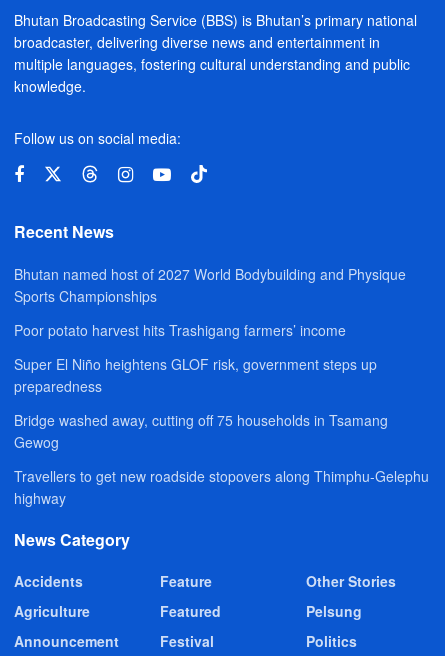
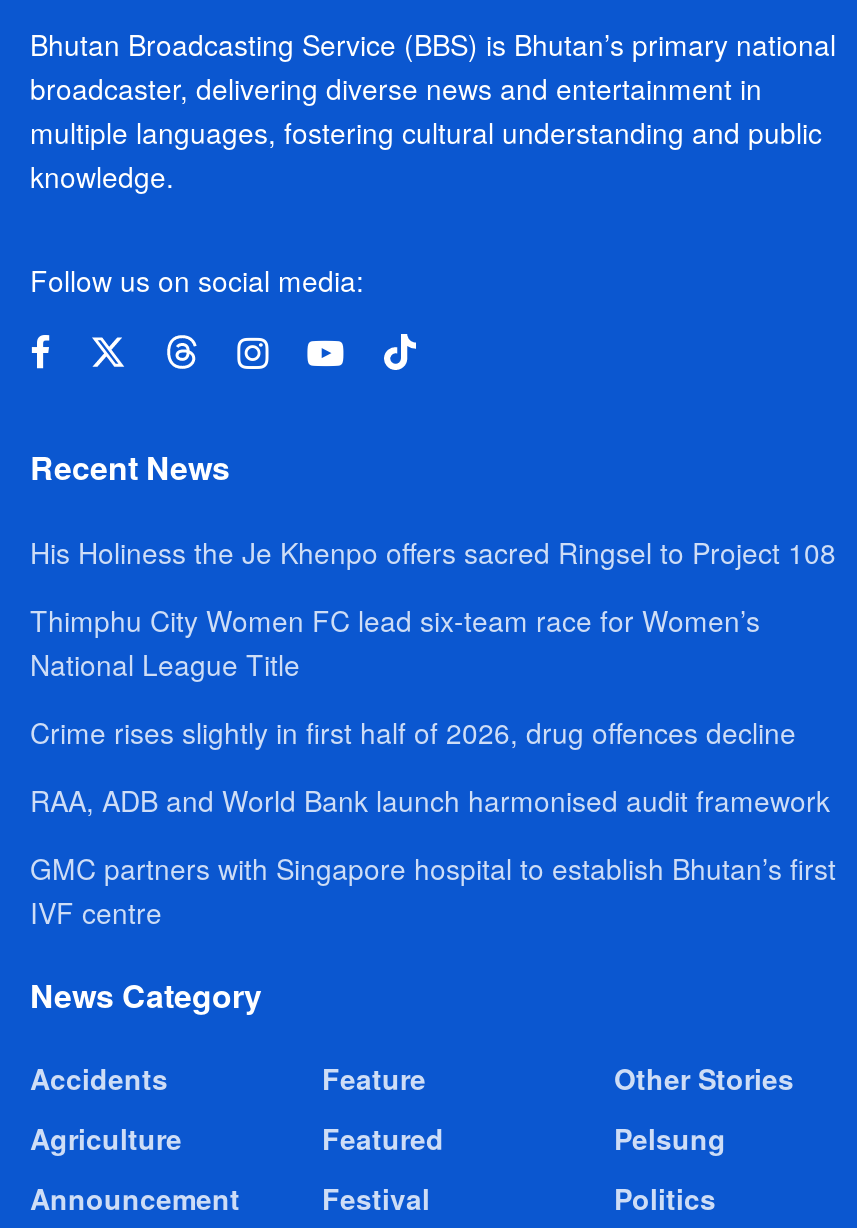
[14,264,406,306] Bhutan named host of 2027 World Bodybuilding and Physique | Sports Championships -> [30,532,836,572] His Holiness the Je Khenpo offers sacred Ringsel to Project 108
[14,320,346,340] Poor potato harvest hits Trashigang farmers’ income -> [30,600,760,684] Thimphu City Women FC lead six-team race for Women’s | National League Title
[14,354,377,396] Super El Niño heightens GLOF risk, government steps up | preparedness -> [30,712,796,752] Crime rises slightly in first half of 2026, drug offences decline
[14,410,388,452] Bridge washed away, cutting off 75 households in Tsamang | Gewog -> [30,780,830,820] RAA, ADB and World Bank launch harmonised audit framework
[14,466,429,508] Travellers to get new roadside stopovers along Thimphu-Gelephu | highway -> [30,848,836,932] GMC partners with Singapore hospital to establish Bhutan’s first | IVF centre

